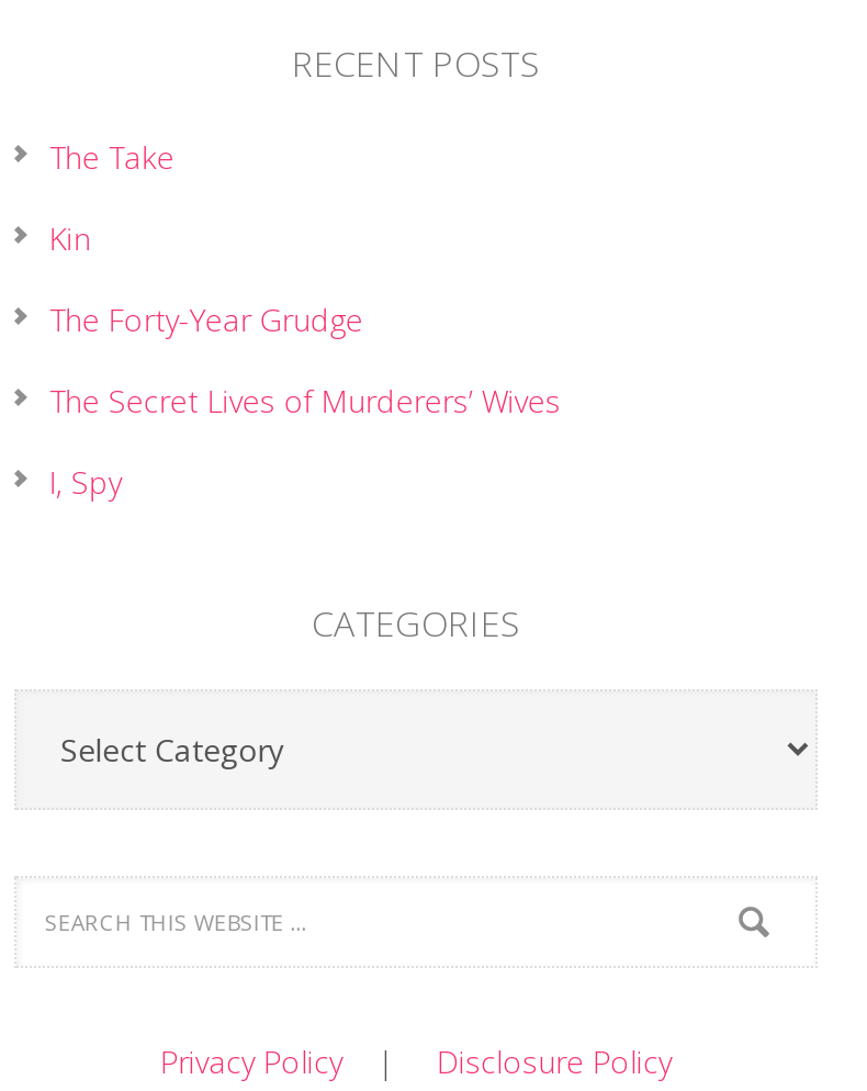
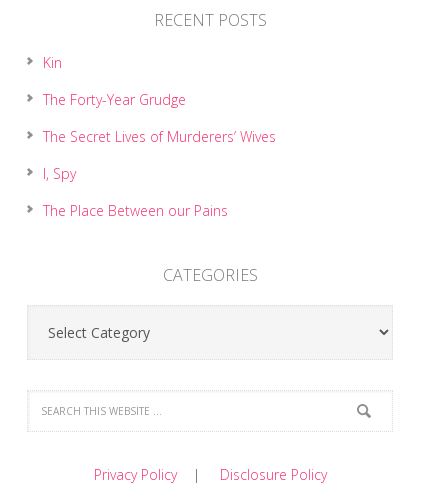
[49,135,174,177] The Take -> none
moved [49,217,561,502] -> [43,53,276,183]: Kin | The Forty-Year Grudge | The Secret Lives of Murderers’ Wives | I, Spy
none -> [43,201,228,220] The Place Between our Pains

